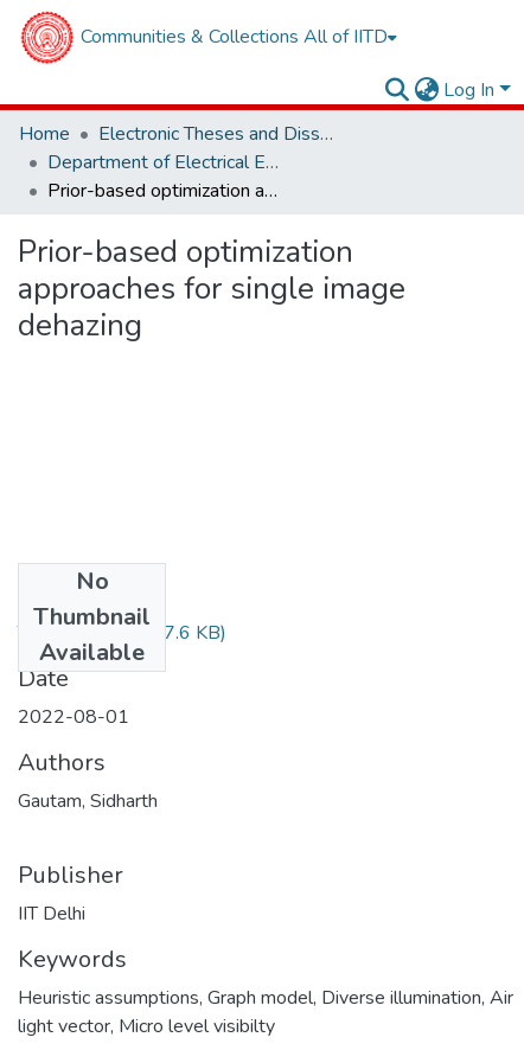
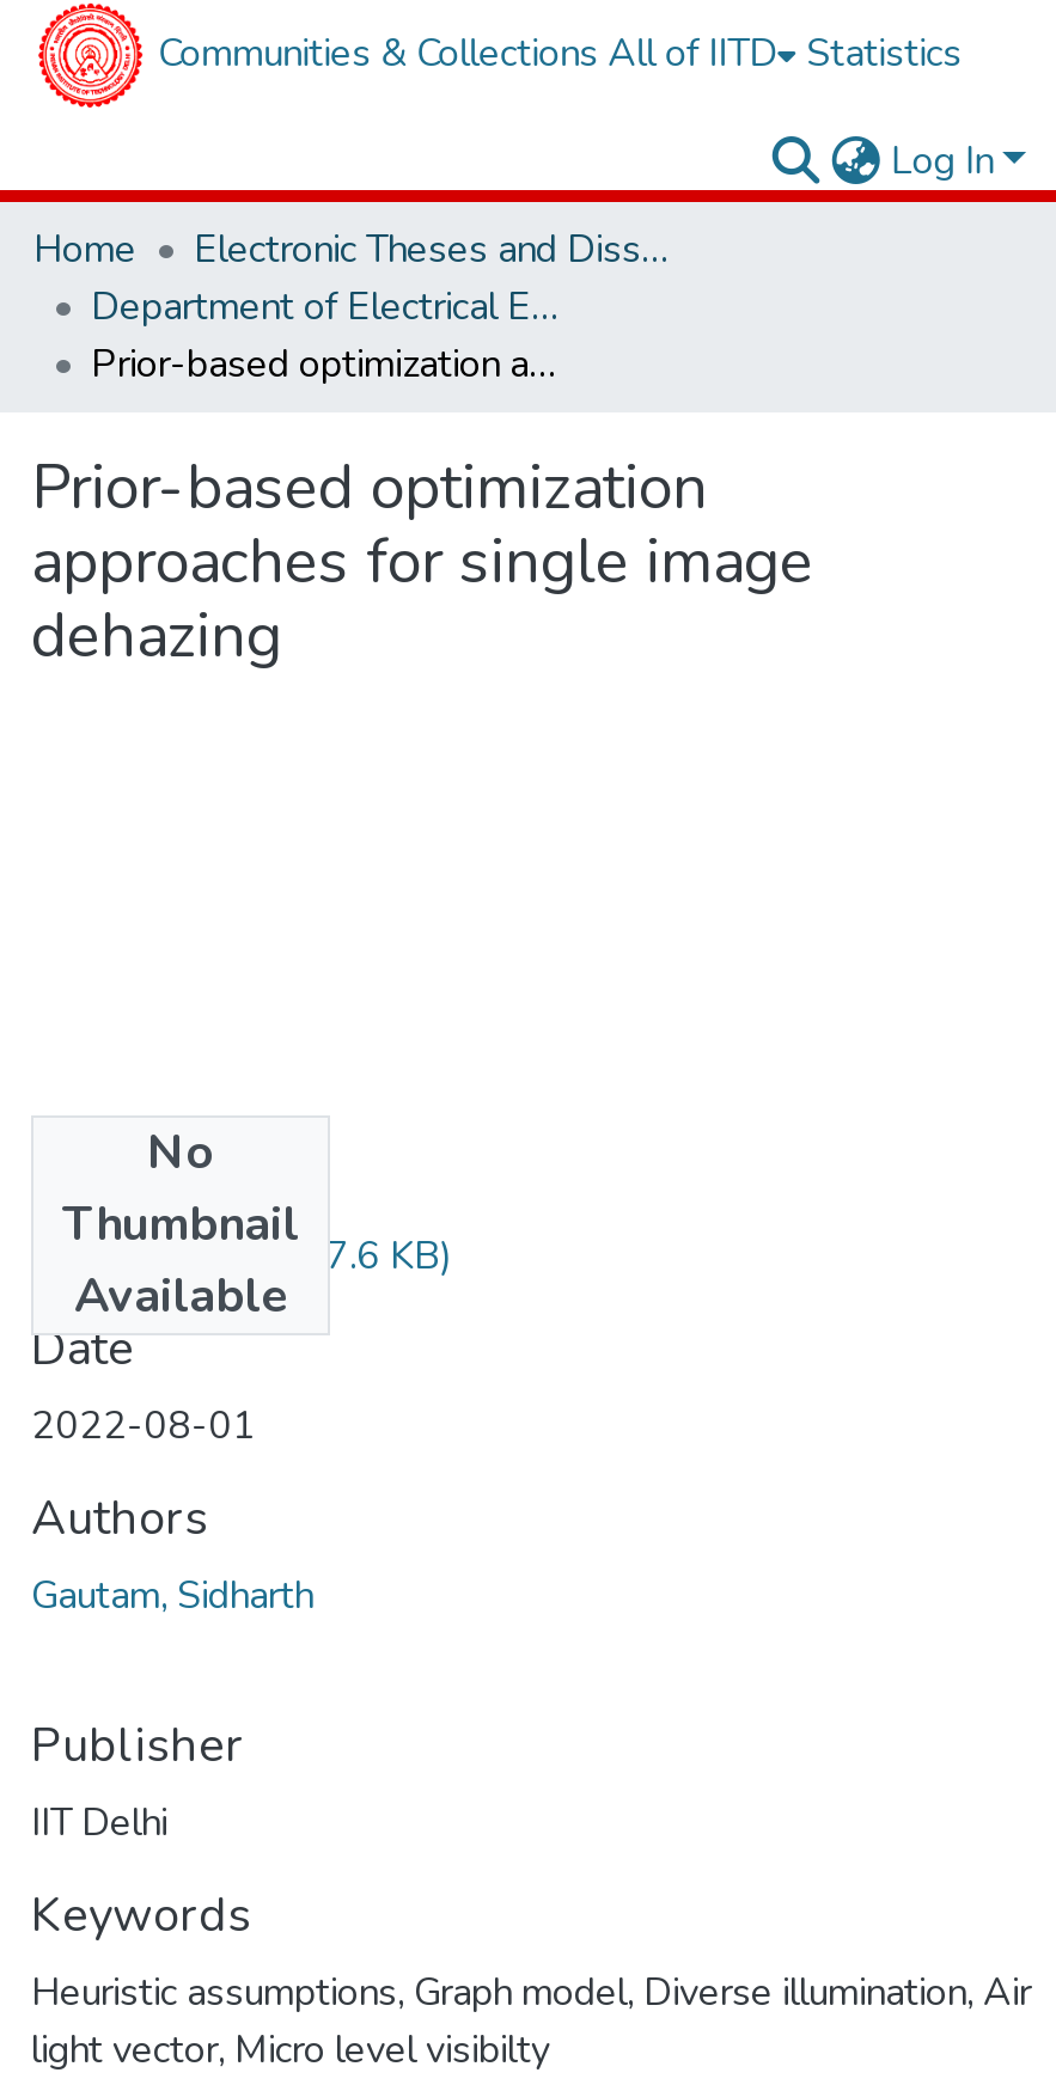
[81,24,388,50] Communities & Collections All of IITD -> [158,27,962,80] Communities & Collections All of IITD Statistics

